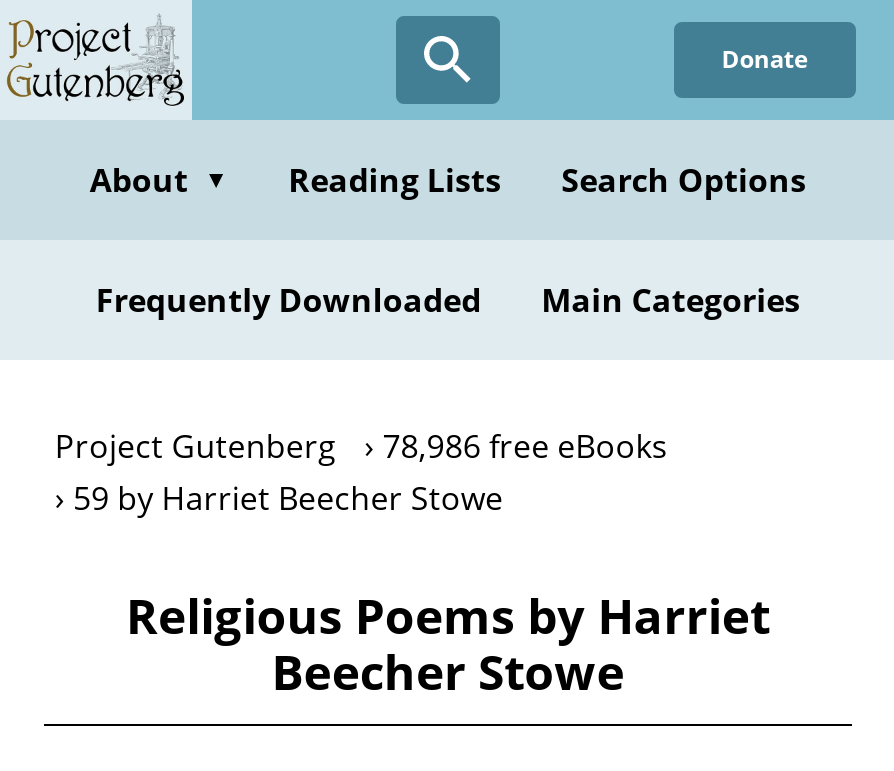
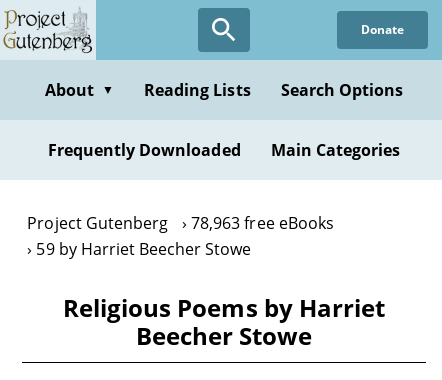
[55,424,668,468] Project Gutenberg 78,986 free eBooks -> [27,212,334,234] Project Gutenberg 78,963 free eBooks

